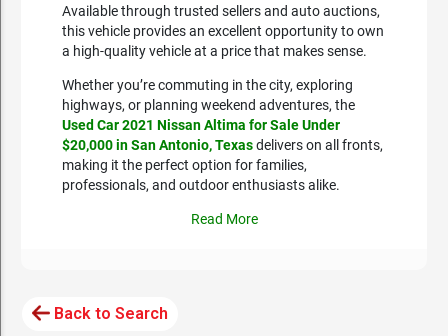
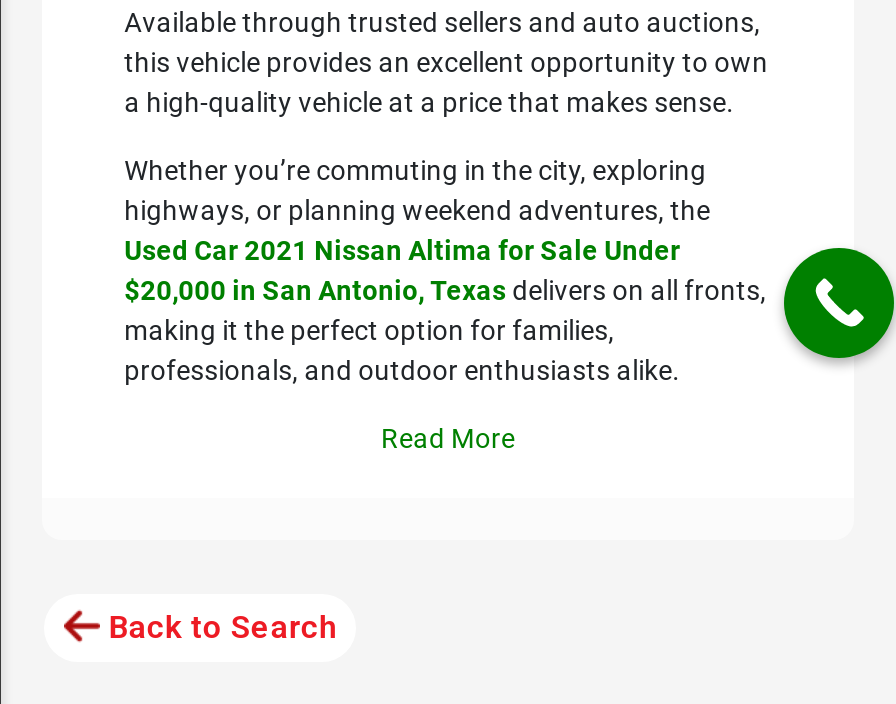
none -> [780,246,890,366] [image]

